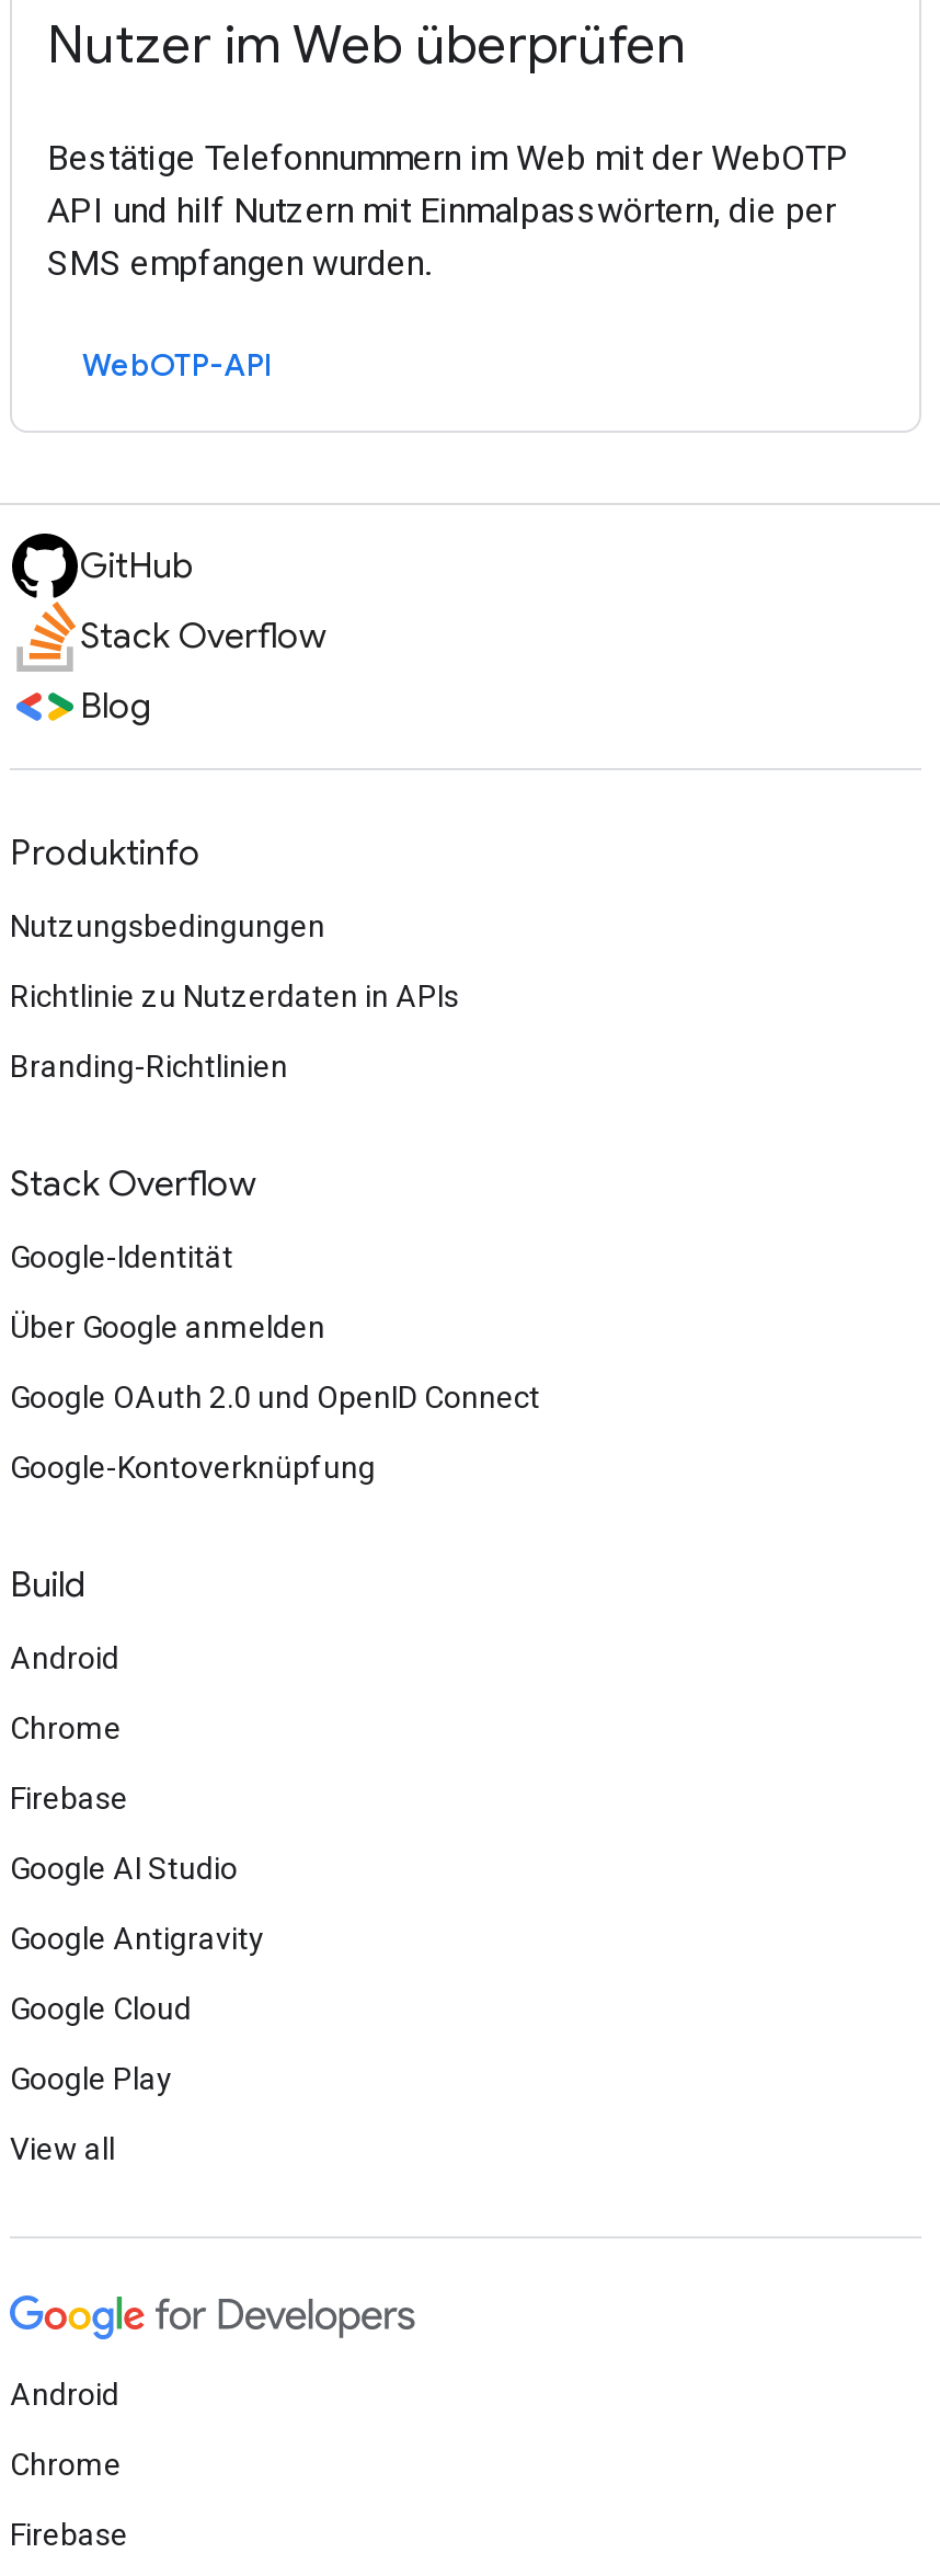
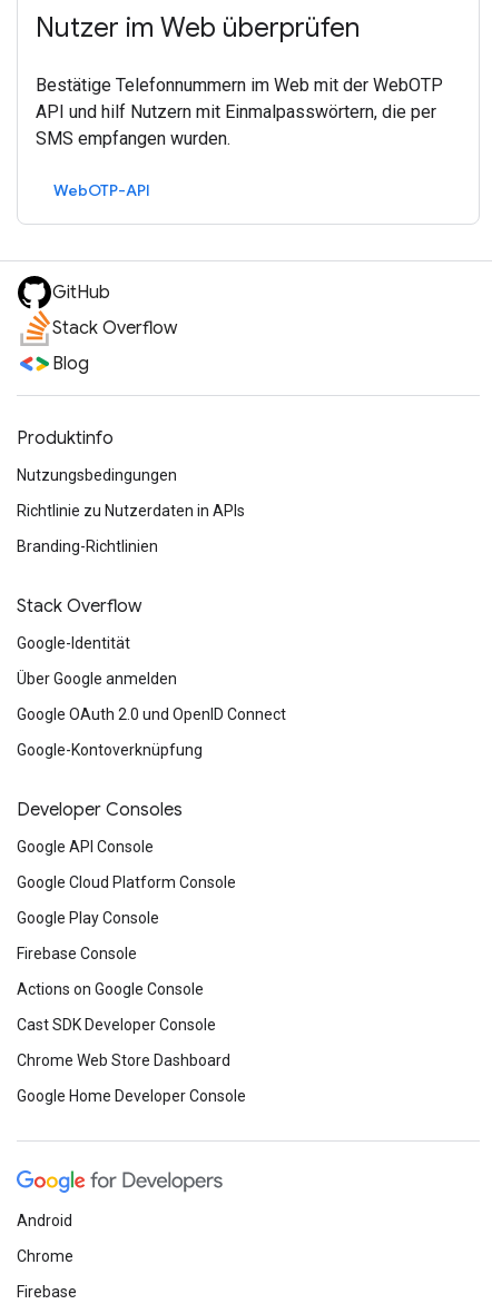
[10,1564,87,1607] Build -> [17,799,183,821] Developer Consoles
[10,1640,119,1675] Android -> [17,838,154,856] Google API Console
[10,1710,122,1745] Chrome -> [17,873,236,891] Google Cloud Platform Console
[10,1781,128,1816] Firebase -> [17,909,159,927] Google Play Console
[10,1851,238,1886] Google AI Studio -> [17,945,137,962] Firebase Console
[10,1921,264,1956] Google Antigravity -> [17,980,204,998] Actions on Google Console
[10,1991,192,2026] Google Cloud -> [17,1016,216,1034] Cast SDK Developer Console
[10,2061,172,2096] Google Play -> [17,1051,230,1069] Chrome Web Store Dashboard
[10,2131,115,2166] View all -> [17,1087,246,1105] Google Home Developer Console

